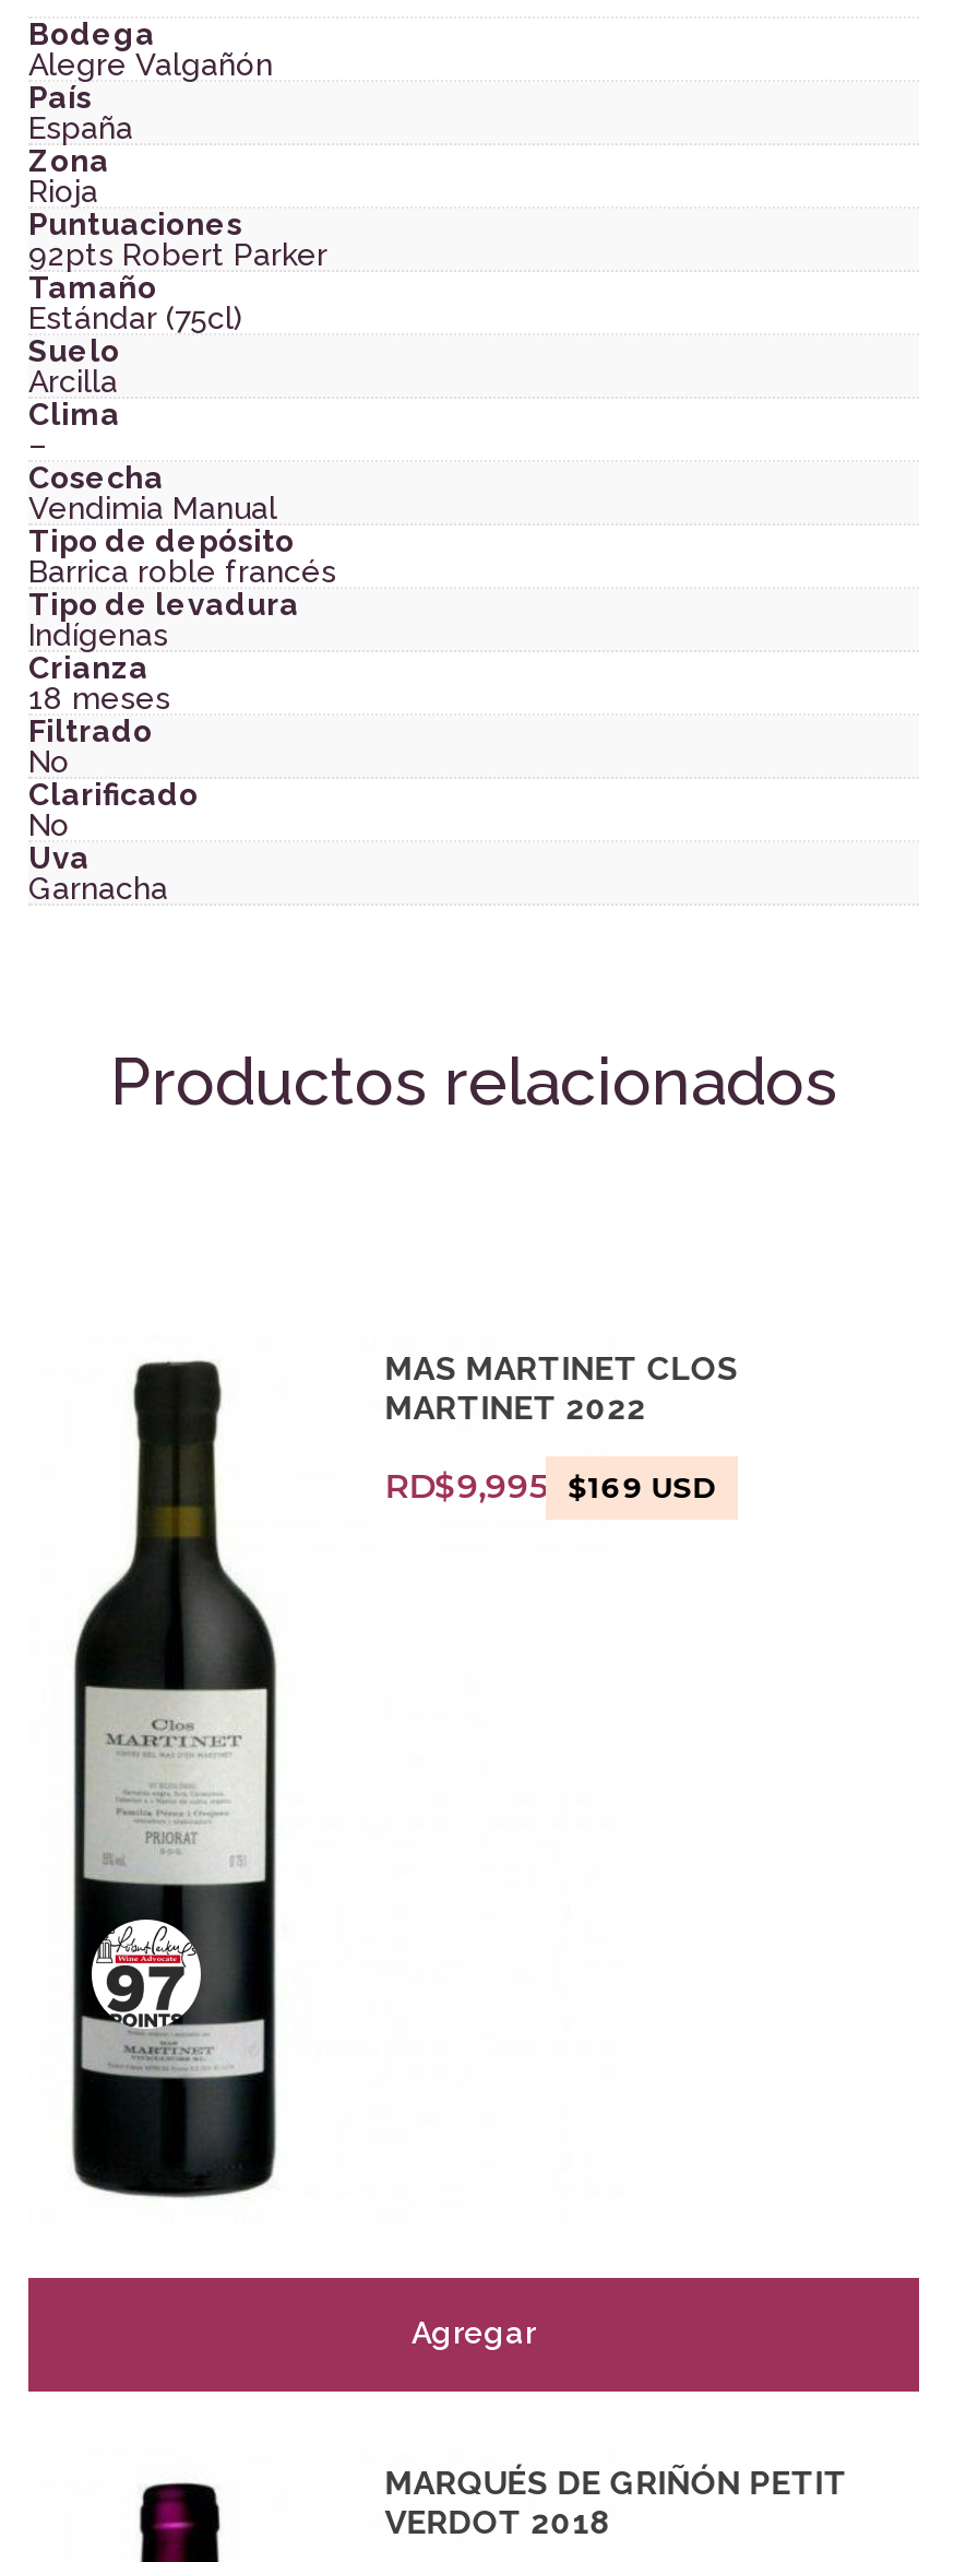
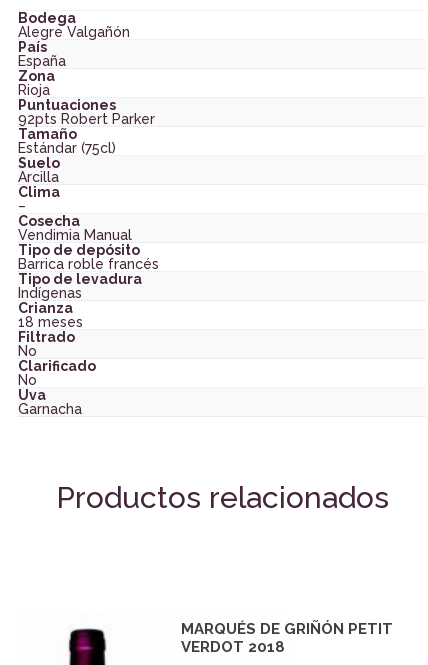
[70,1360,277,2199] [image] -> none
[385,1349,738,1506] MAS MARTINET CLOS | MARTINET 2022 | RD$9,995 | $169 USD -> none
[412,2315,536,2350] Agregar -> none

